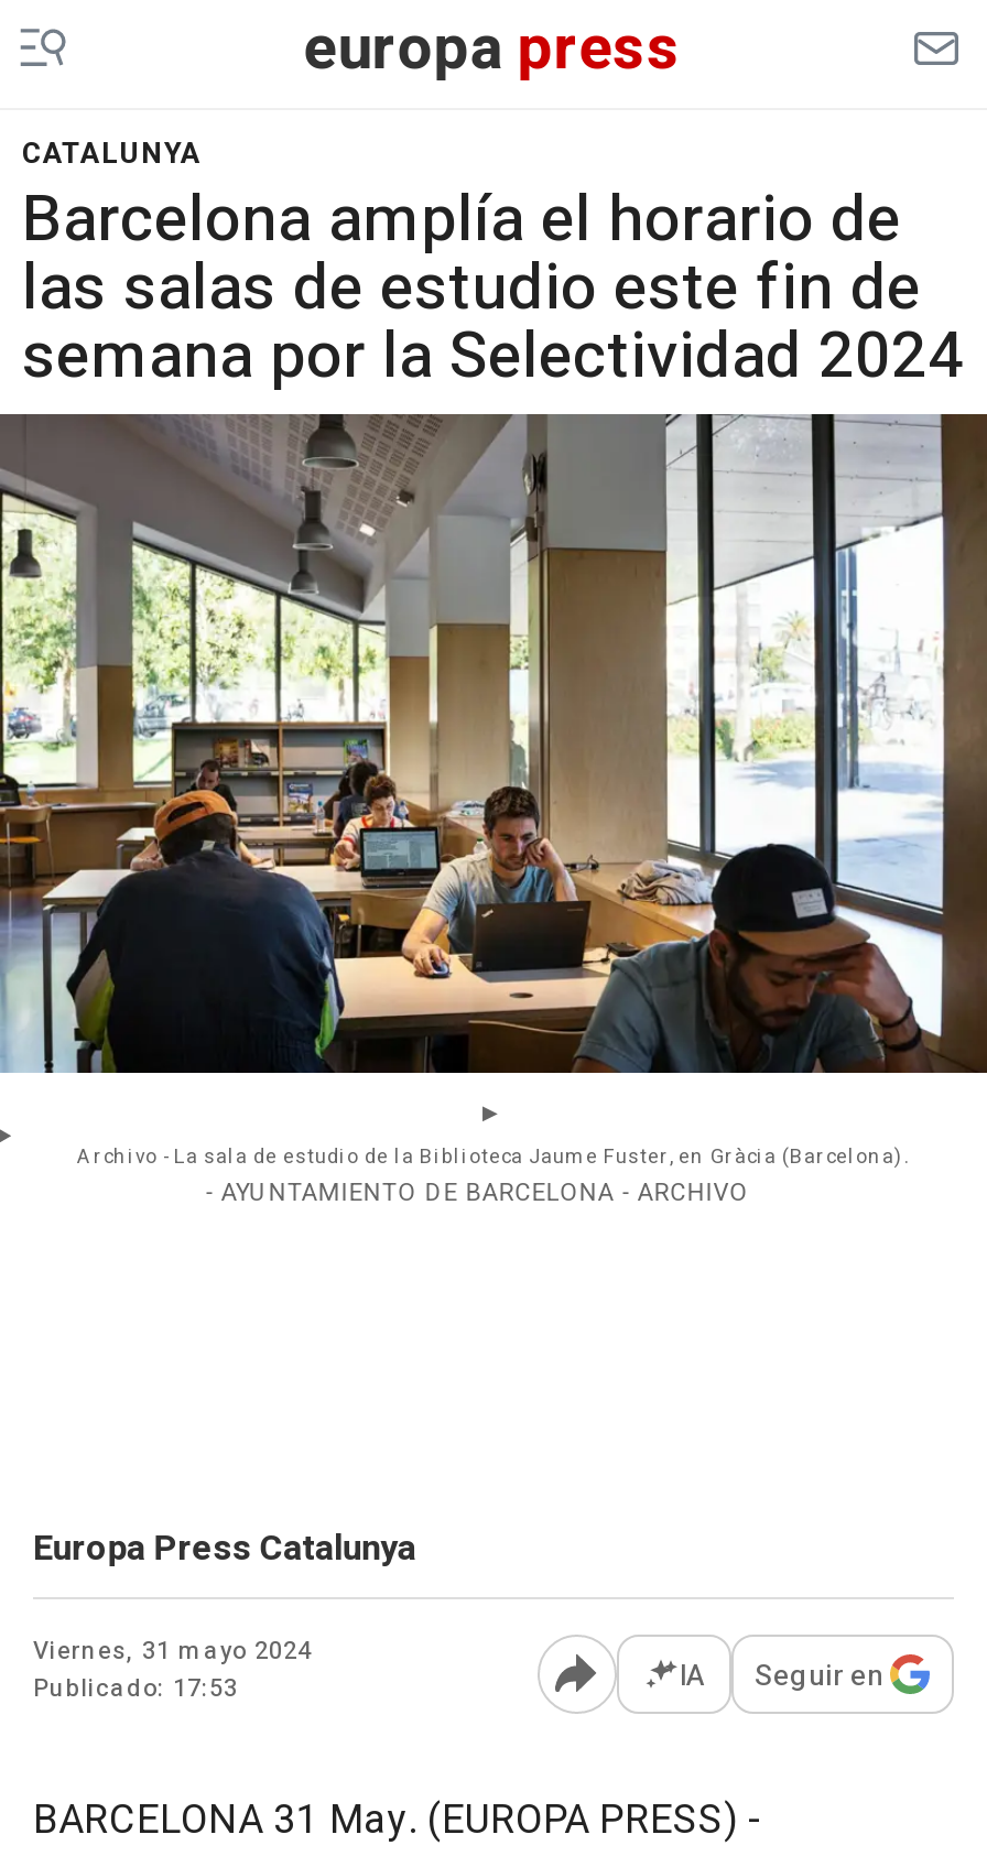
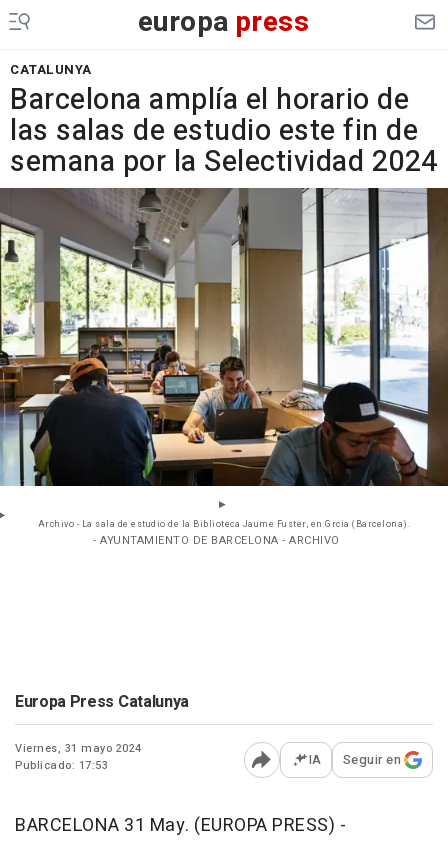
[77,1142,910,1171] Archivo - La sala de estudio de la Biblioteca Jaume Fuster, en Gràcia (Barcelona). -> [38,518,410,531] Archivo - La sala de estudio de la Biblioteca Jaume Fuster, en Grcia (Barcelona).

